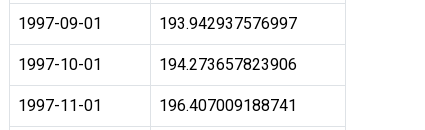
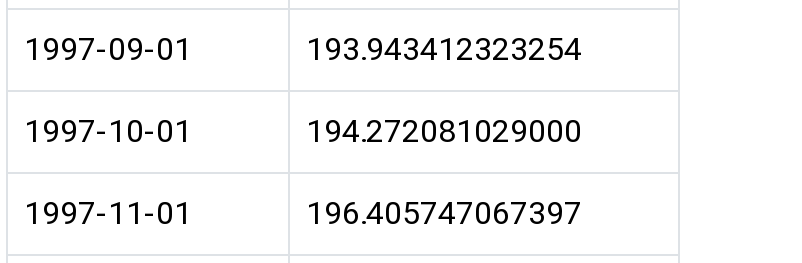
[159,14,297,33] 193.942937576997 -> [306,30,582,68] 193.943412323254
[159,55,297,74] 194.273657823906 -> [306,112,582,150] 194.272081029000
[159,96,297,115] 196.407009188741 -> [306,194,582,232] 196.405747067397

